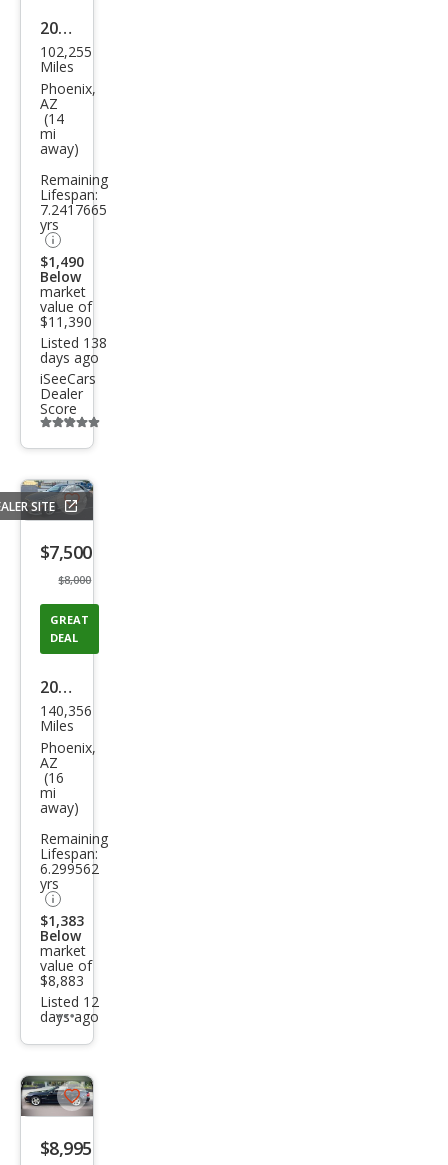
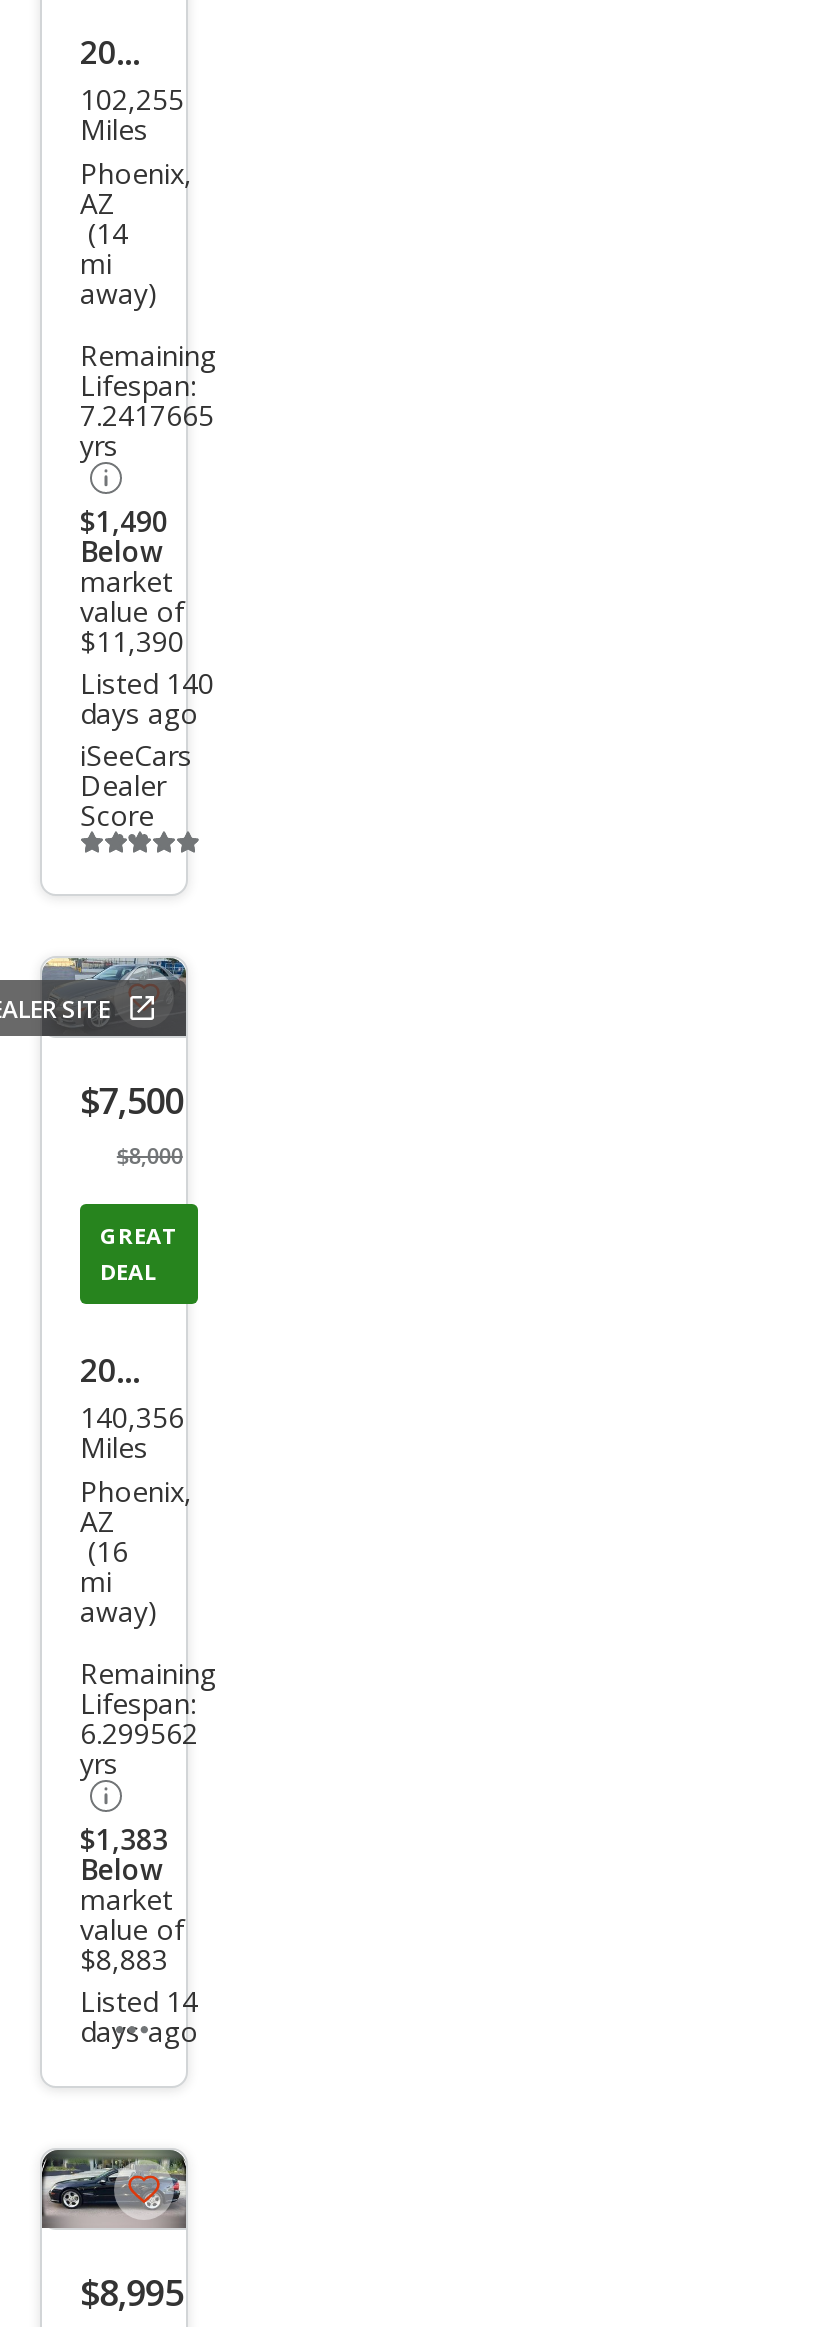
[40,333,107,352] Listed 138 -> [80,664,214,702] Listed 140
[40,992,99,1011] Listed 12 -> [80,1982,198,2020] Listed 14

